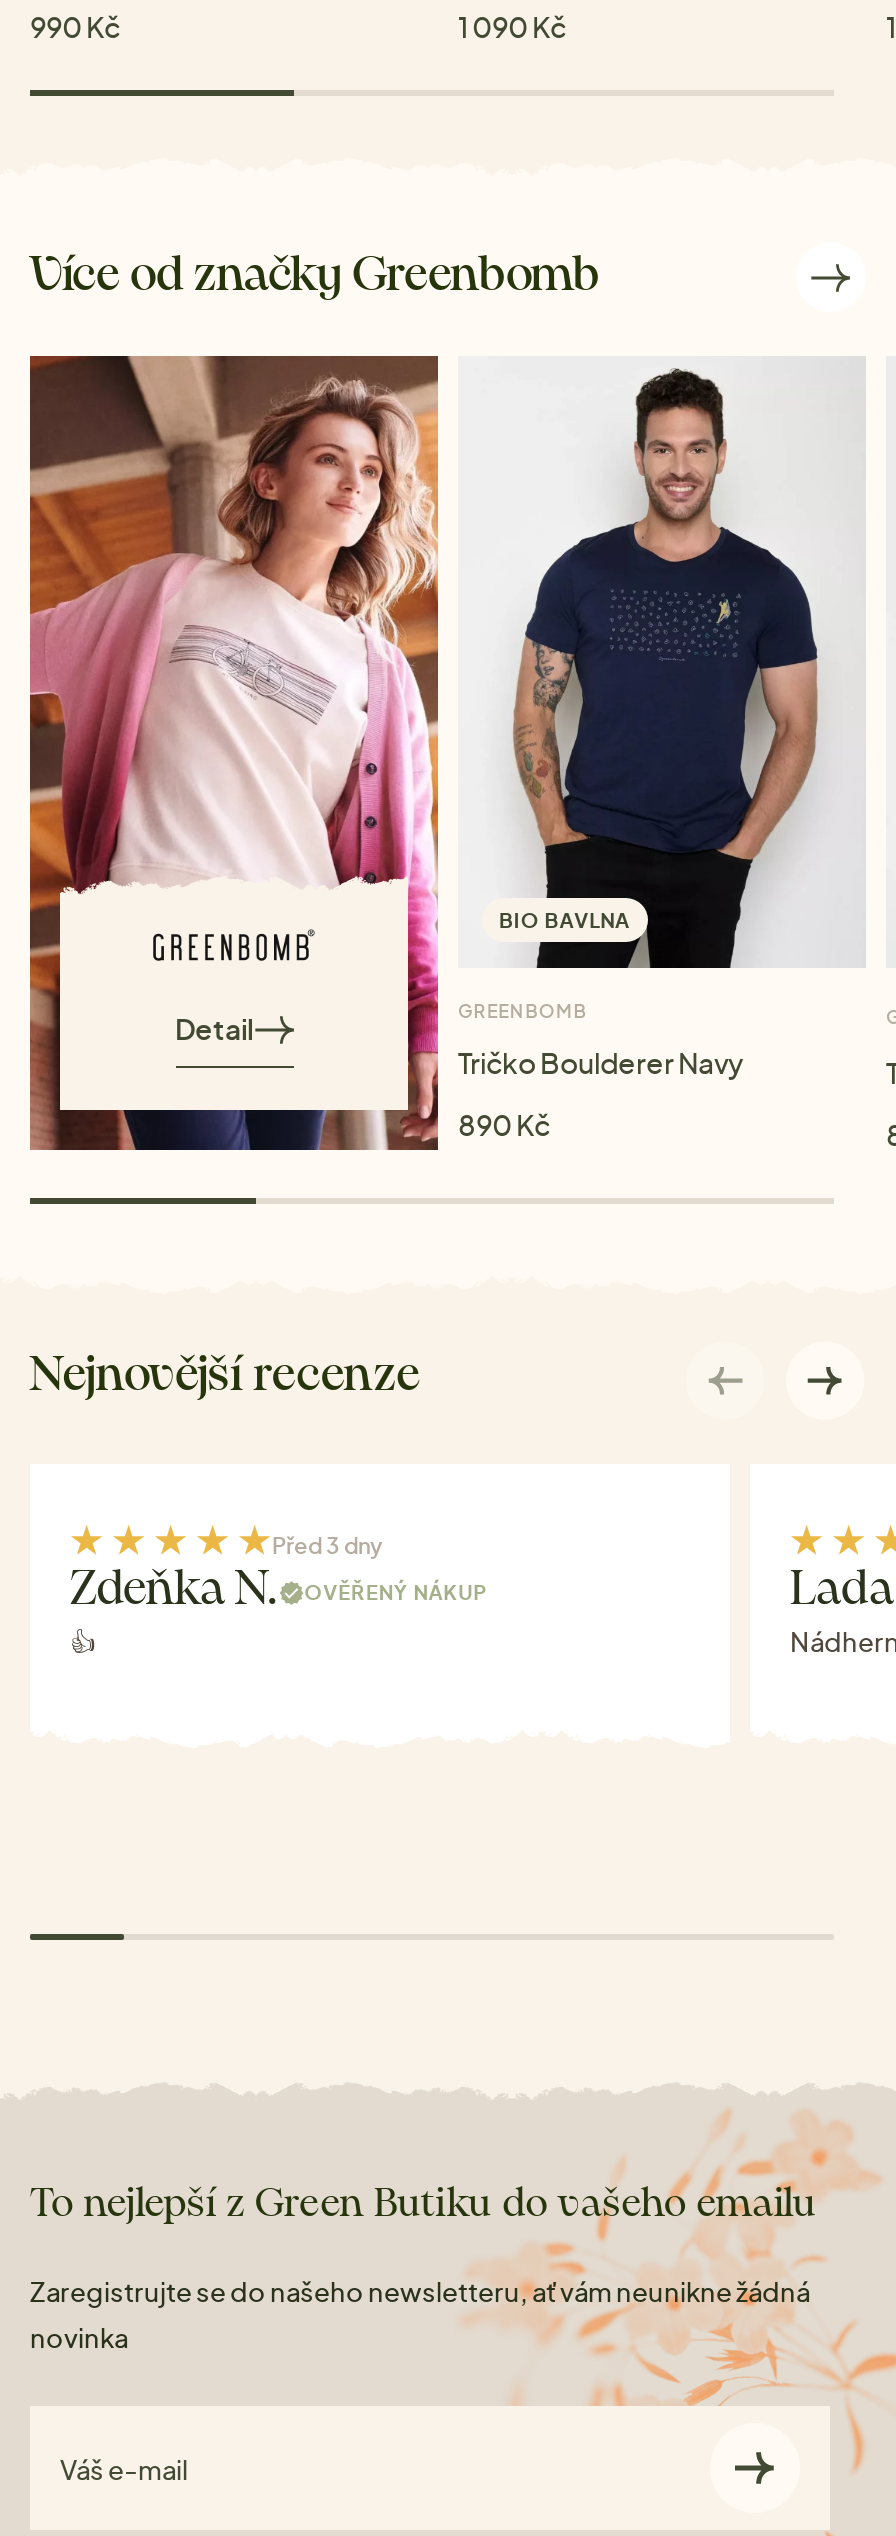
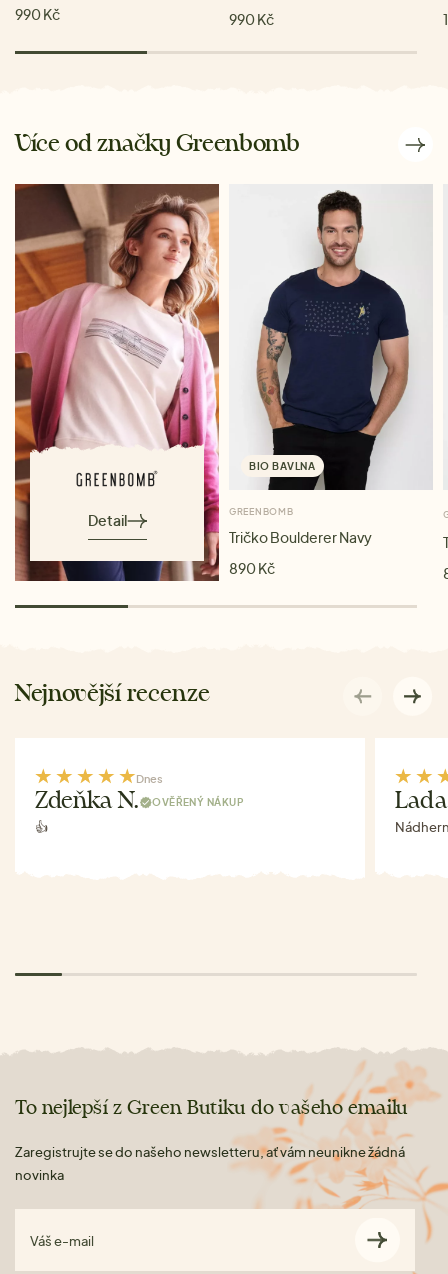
[458,9,566,45] 1 090 Kč -> [229,10,274,28] 990 Kč
[272,1532,382,1558] Před 3 dny -> [136,772,163,785] Dnes

